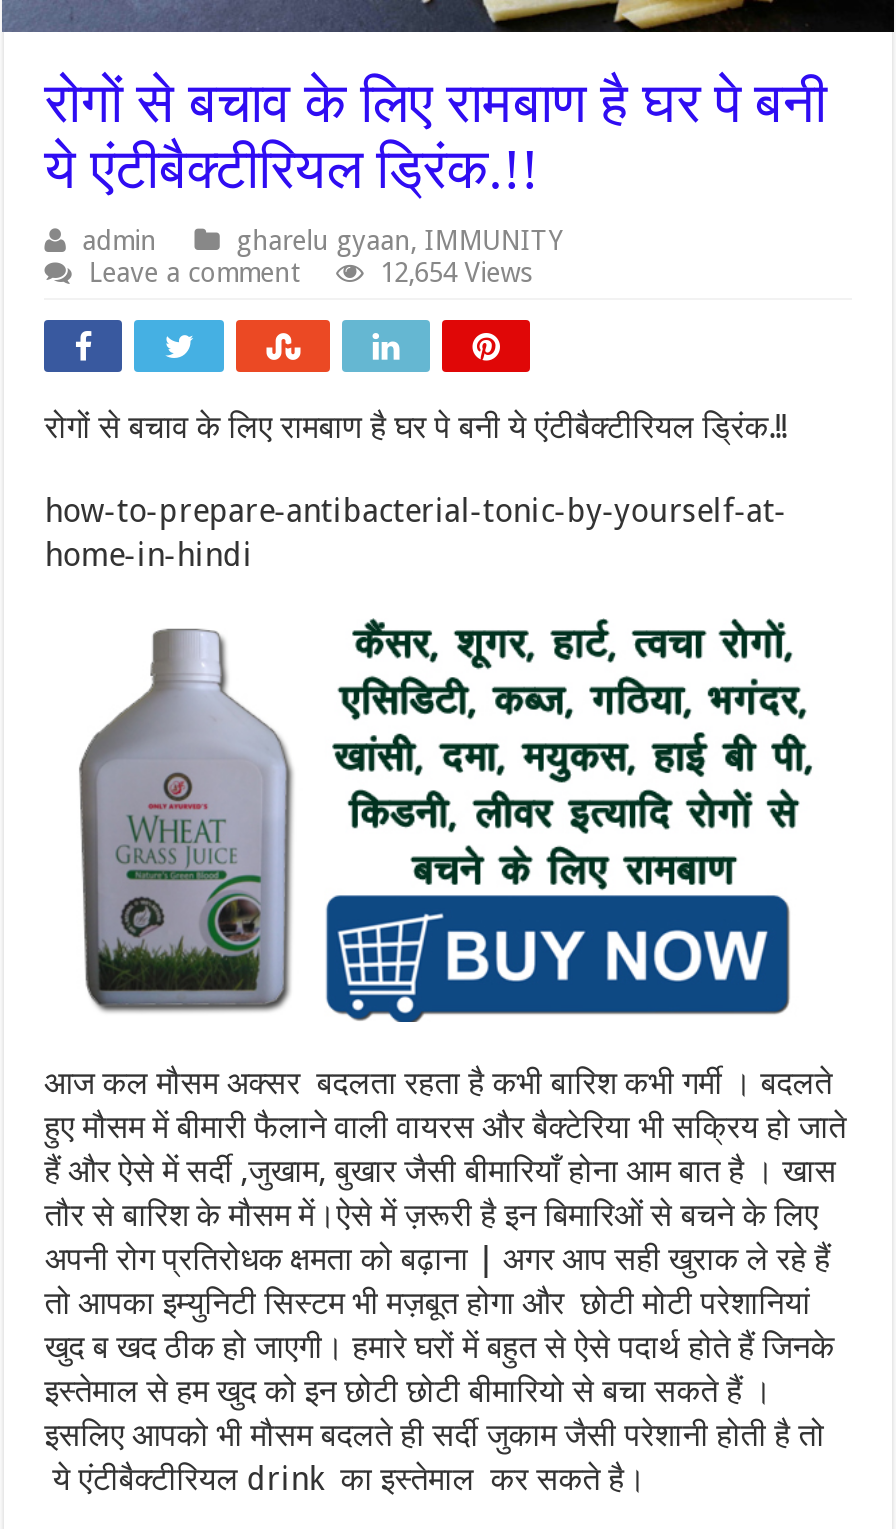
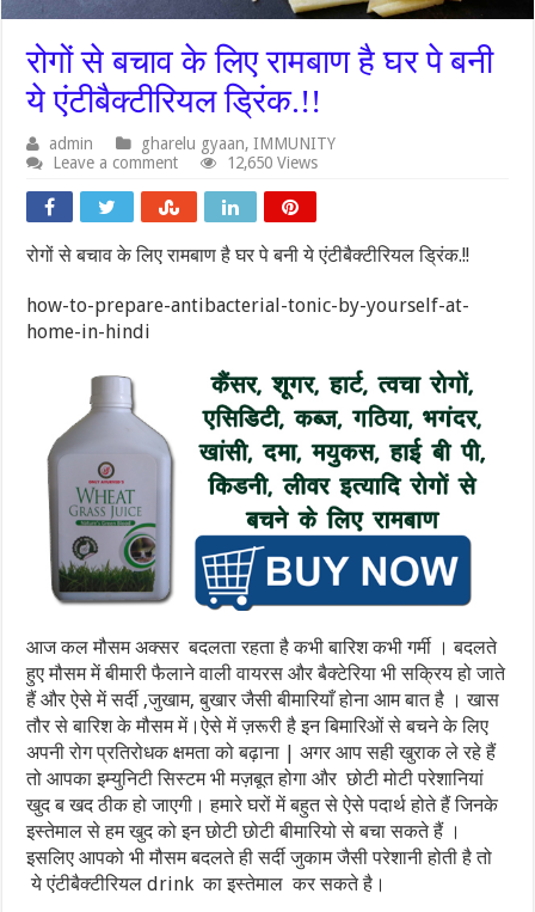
[380,256,532,288] 12,654 Views -> [227,153,318,172] 12,650 Views

